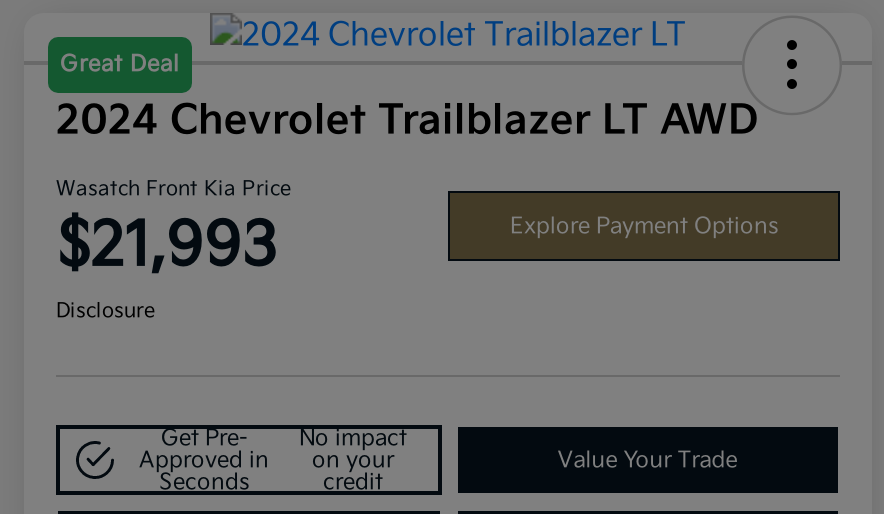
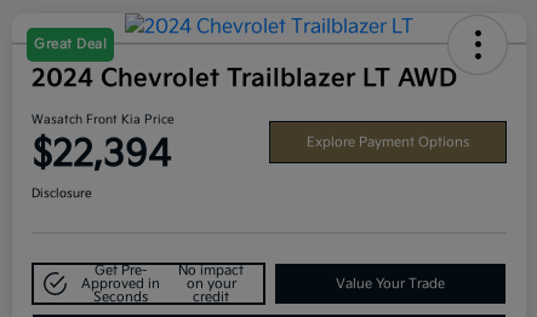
[56,211,278,283] $21,993 -> [32,133,171,176] $22,394

